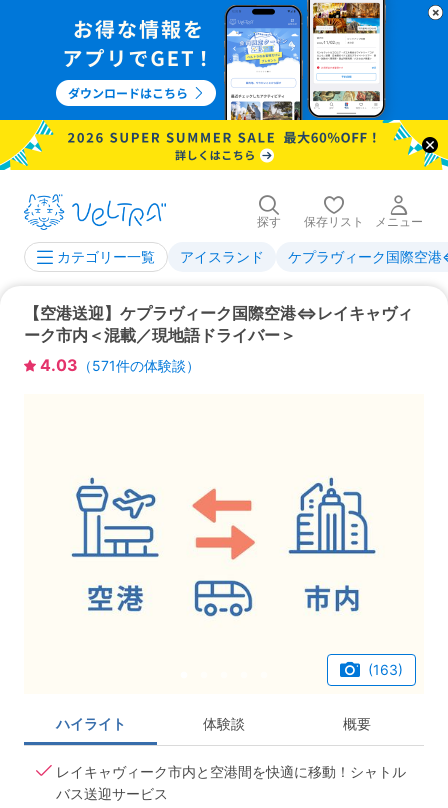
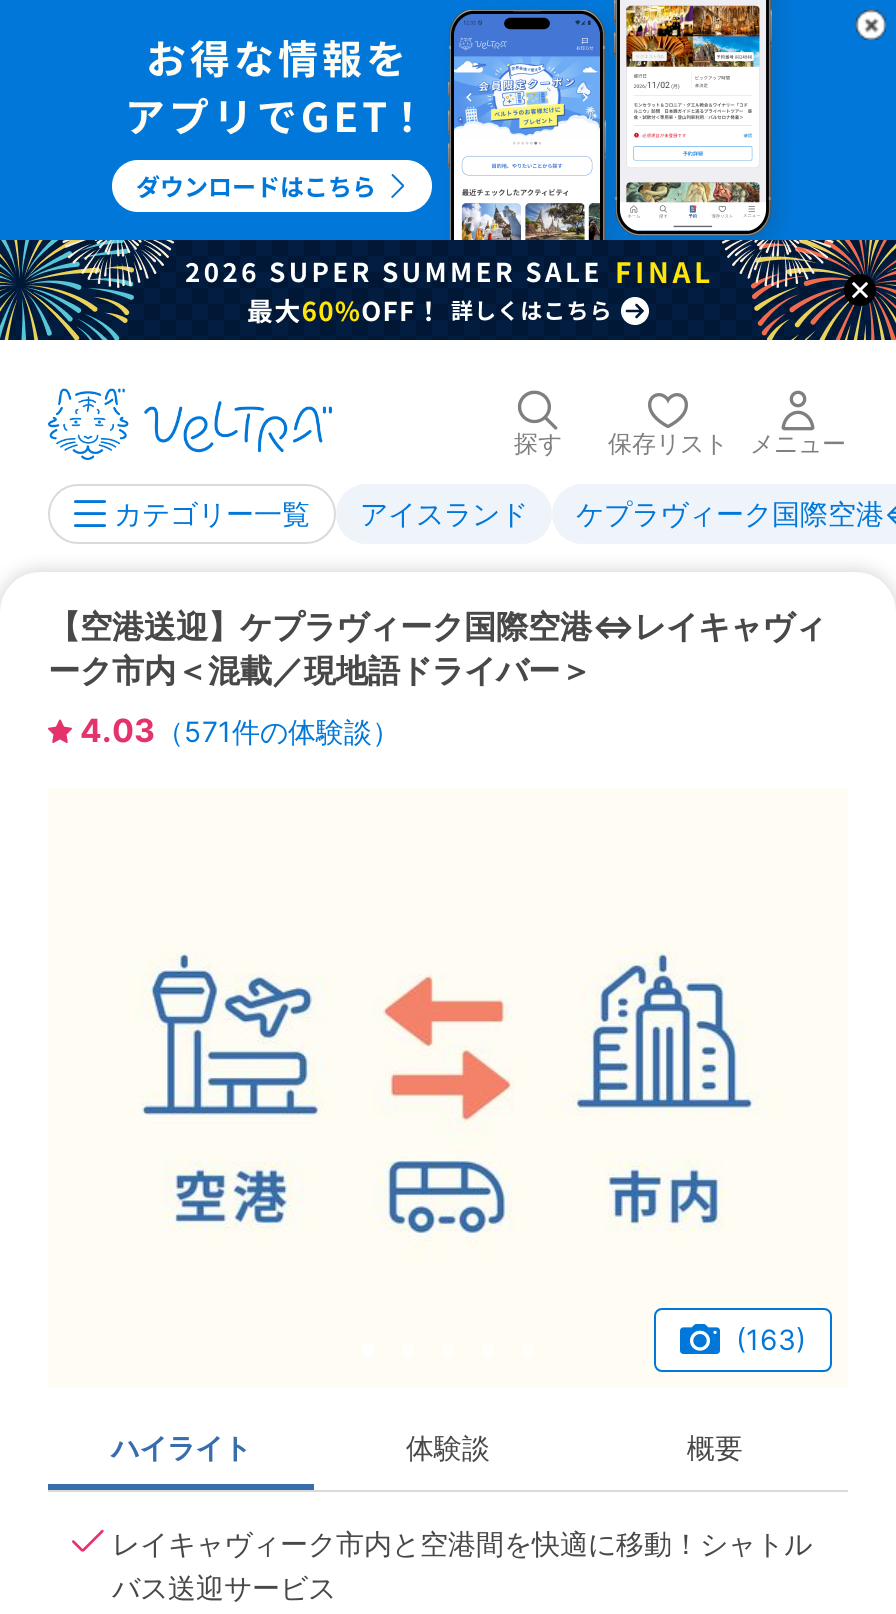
[3,119,445,171] [image] -> [6,238,890,342] [image]

